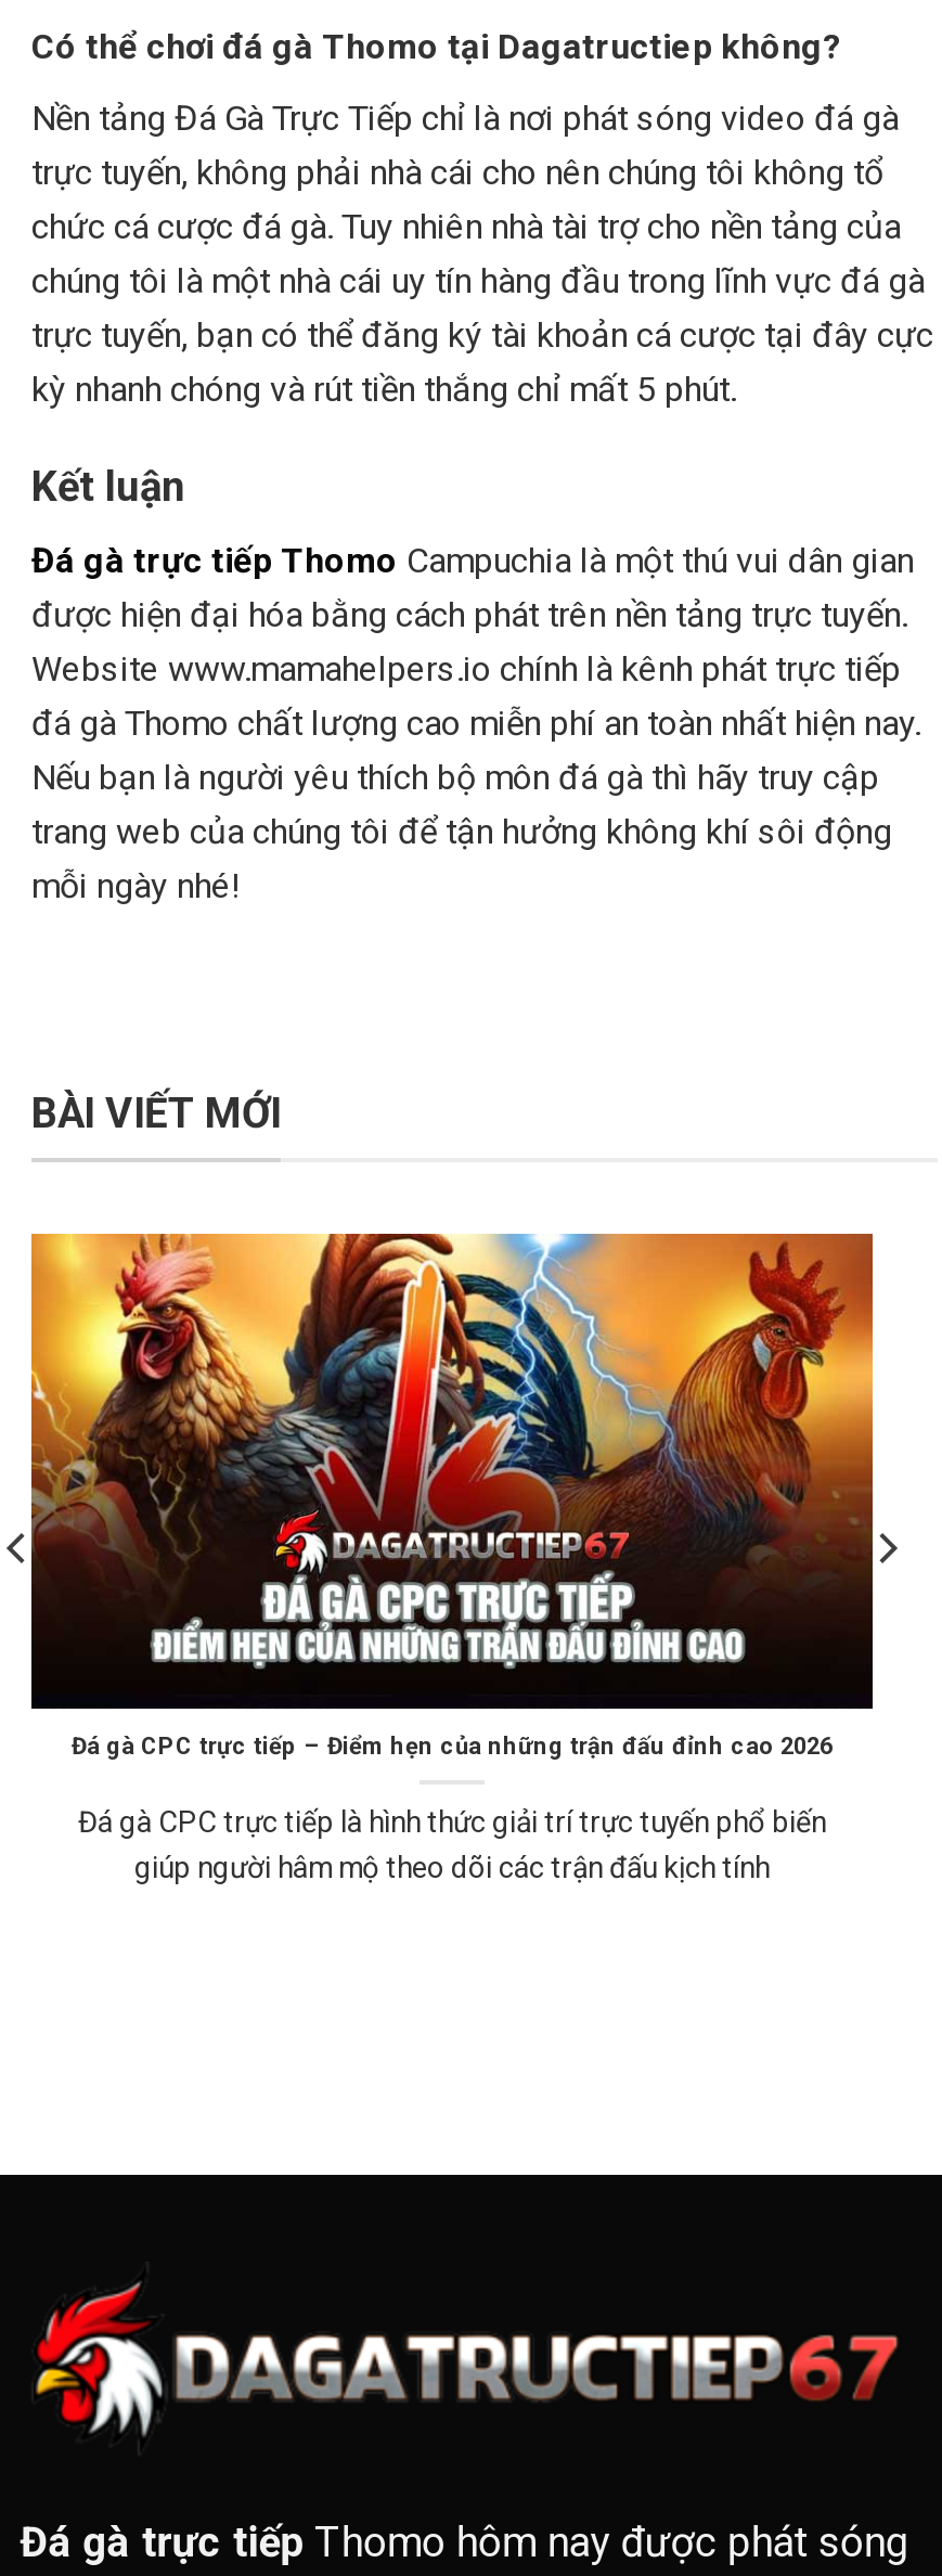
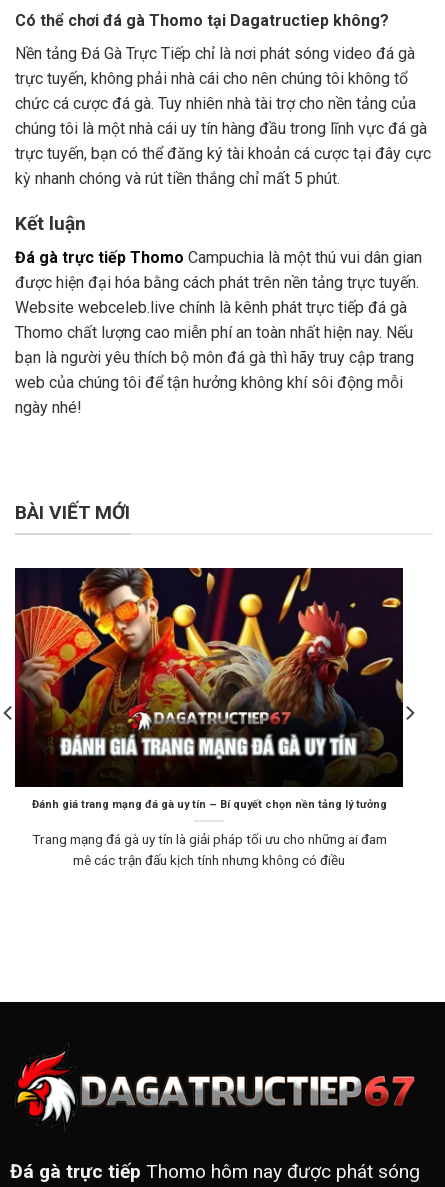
[31,649,920,907] Website www.mamahelpers.io chính là kênh phát trực tiếp | đá gà Thomo chất lượng cao miễn phí an toàn nhất hiện nay. | Nếu bạn là người yêu thích bộ môn đá gà thì hãy truy cập | trang web của chúng tôi để tận hưởng không khí sôi động | mỗi ngày nhé! -> [15,298,414,417] Website webceleb.live chính là kênh phát trực tiếp đá gà | Thomo chất lượng cao miễn phí an toàn nhất hiện nay. Nếu | bạn là người yêu thích bộ môn đá gà thì hãy truy cập trang | web của chúng tôi để tận hưởng không khí sôi động mỗi | ngày nhé!
[29,1232,875,1761] [image] | Đá gà CPC trực tiếp – Điểm hẹn của những trận đấu đỉnh cao 2026 -> [14,567,404,811] [image] | Đánh giá trang mạng đá gà uy tín – Bí quyết chọn nền tảng lý tưởng
[78,1803,826,1884] Đá gà CPC trực tiếp là hình thức giải trí trực tuyến phổ biến | giúp người hâm mộ theo dõi các trận đấu kịch tính -> [31,831,386,868] Trang mạng đá gà uy tín là giải pháp tối ưu cho những ai đam | mê các trận đấu kịch tính nhưng không có điều

